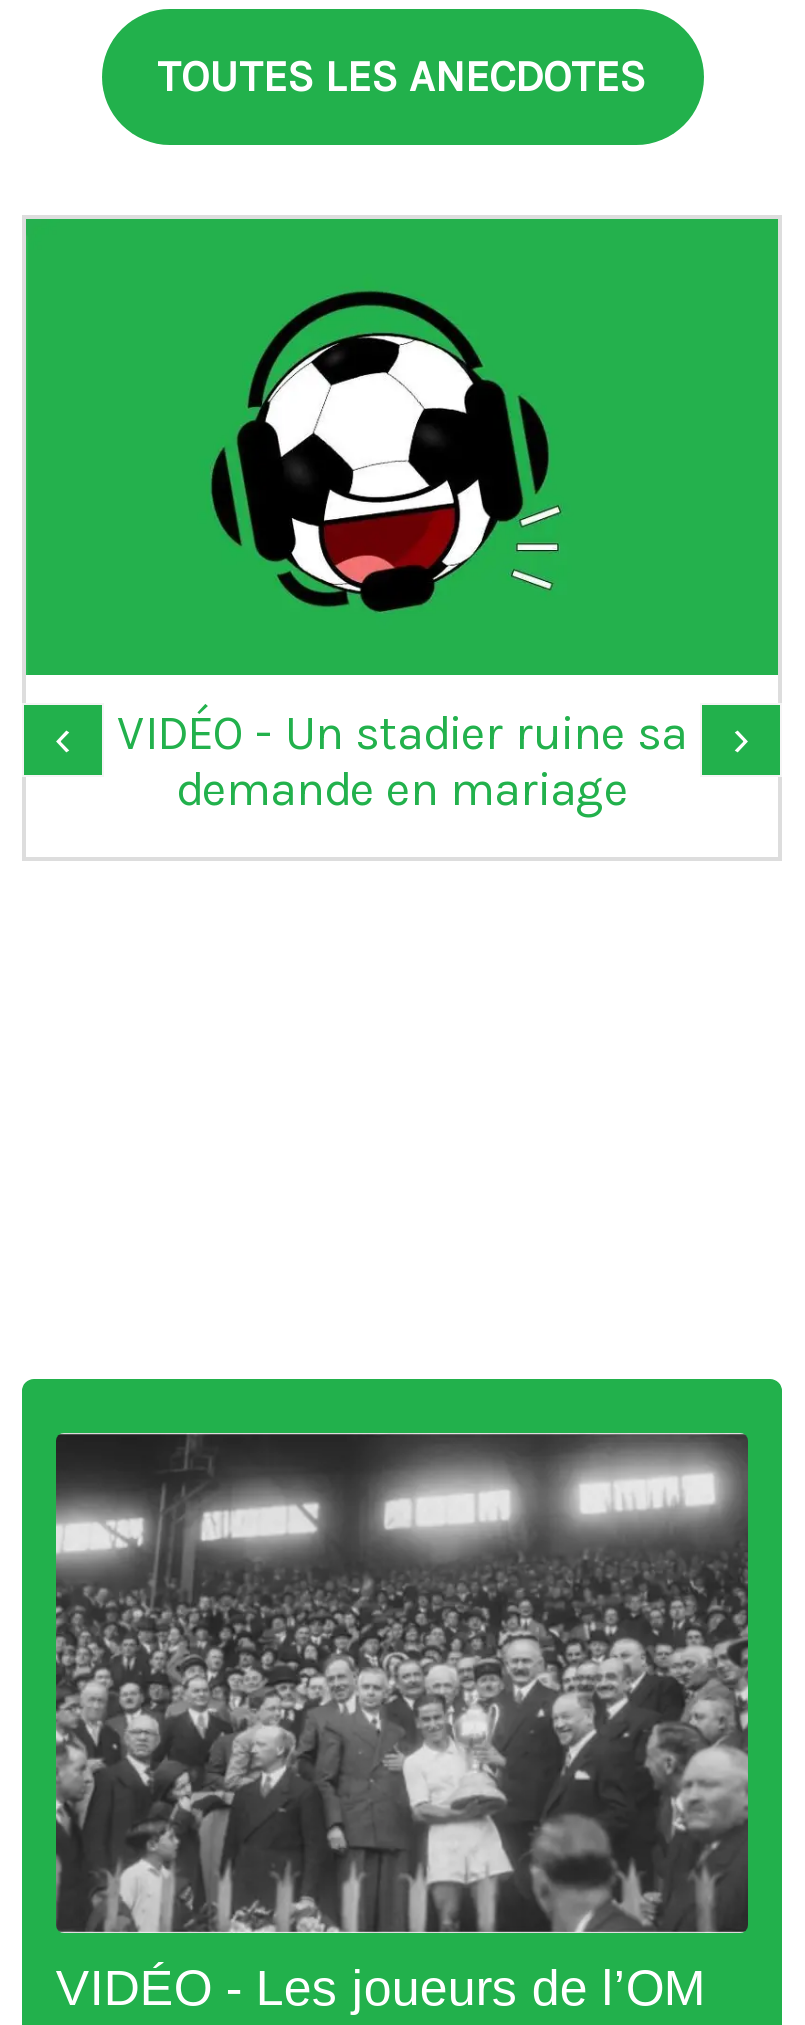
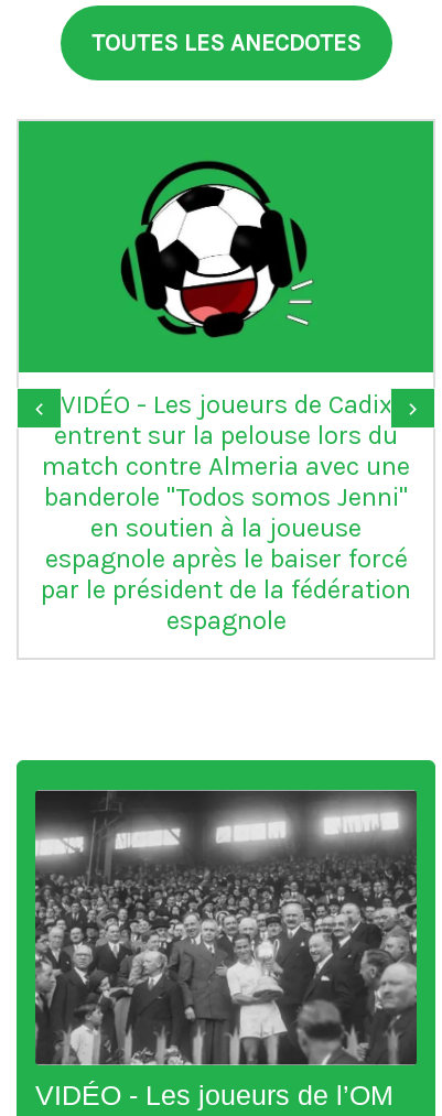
[117,705,687,817] VIDÉO - Un stadier ruine sa | demande en mariage -> [41,389,411,636] VIDÉO - Les joueurs de Cadix | entrent sur la pelouse lors du | match contre Almeria avec une | banderole "Todos somos Jenni" | en soutien à la joueuse | espagnole après le baiser forcé | par le président de la fédération | espagnole

